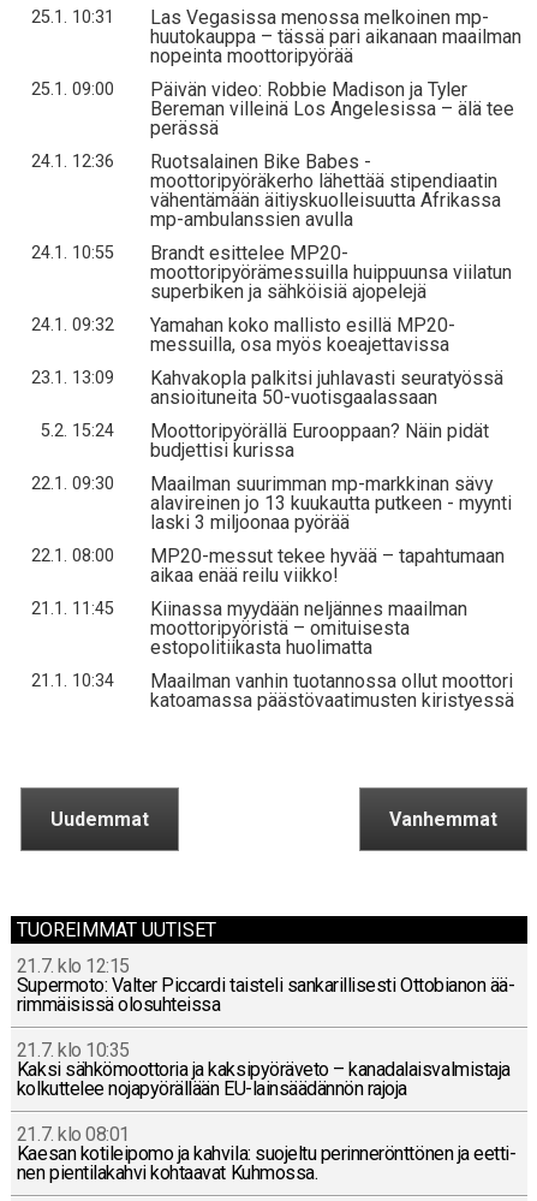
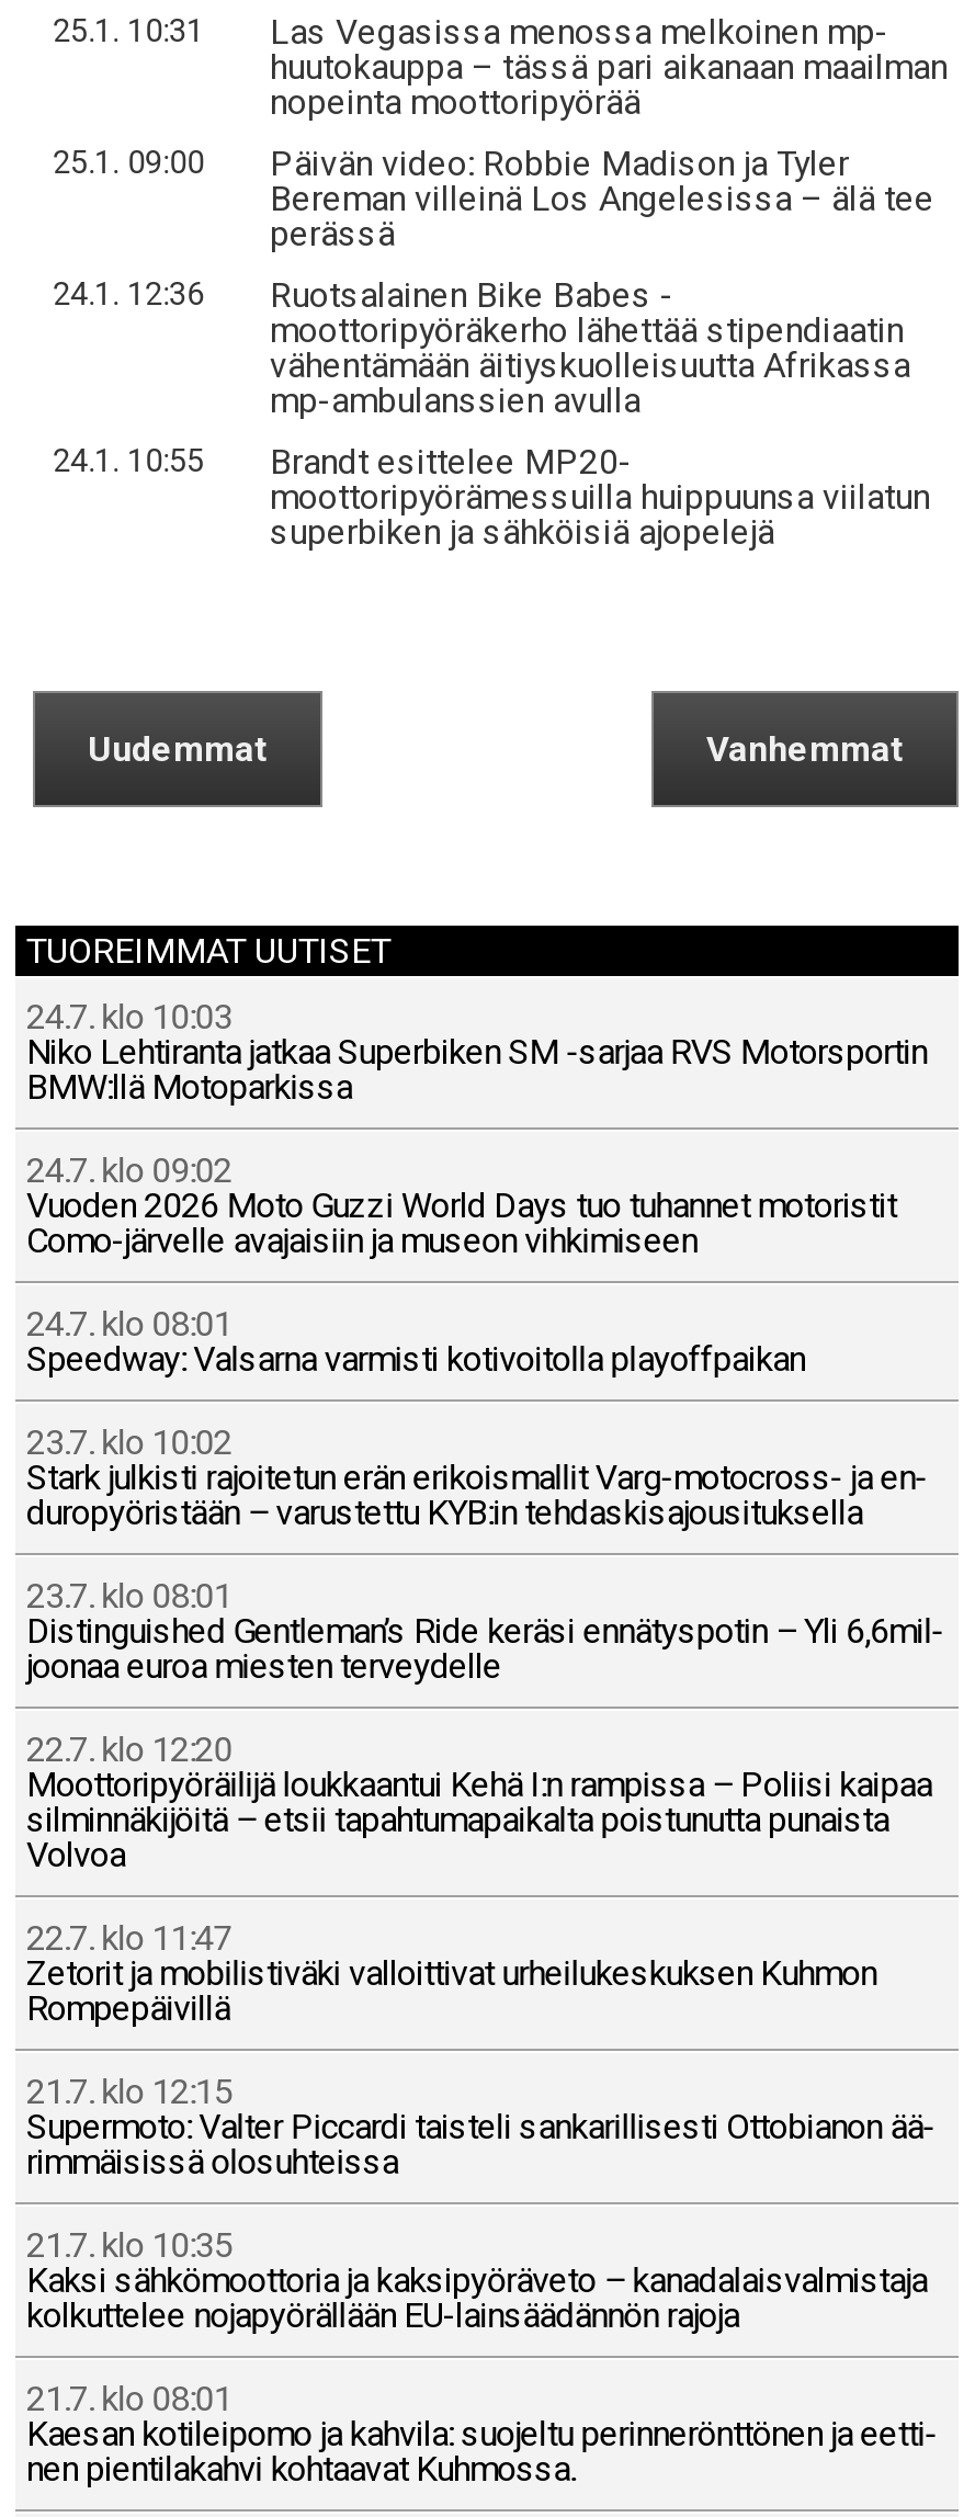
[31,313,514,711] 24.1. 09:32 | Yamahan koko mallisto esillä MP20- | messuilla, osa myös koeajettavissa | 23.1. 13:09 | Kahvakopla palkitsi juhlavasti seuratyössä | ansioituneita 50-vuotisgaalassaan | 5.2. 15:24 | Moottoripyörällä Eurooppaan? Näin pidät | budjettisi kurissa | 22.1. 09:30 | Maailman suurimman mp-markkinan sävy | alavireinen jo 13 kuukautta putkeen - myynti | laski 3 miljoonaa pyörää | 22.1. 08:00 | MP20-messut tekee hyvää – tapahtumaan | aikaa enää reilu viikko! | 21.1. 11:45 | Kiinassa myydään neljännes maailman | moottoripyöristä – omituisesta | estopolitiikasta huolimatta | 21.1. 10:34 | Maailman vanhin tuotannossa ollut moottori | katoamassa päästövaatimusten kiristyessä -> none
moved [17,807,497,941] -> [26,727,904,971]: Uudemmat | Vanhemmat | TUOREIMMAT UUTISET
none -> [26,995,945,2028] 24.7. klo 10:03 | Niko Lehtiranta jatkaa Superbiken SM -sarjaa RVS Motorsportin | BMW:llä Motoparkissa | 24.7. klo 09:02 | Vuoden 2026 Moto Guzzi World Days tuo tuhannet motoristit | Como-järvelle avajaisiin ja museon vihkimiseen | 24.7. klo 08:01 | Speedway: Valsarna varmisti kotivoitolla playoffpaikan | 23.7. klo 10:02 | Stark julkisti rajoitetun erän erikoismallit Varg-motocross- ja en | duropyöristään – varustettu KYB:in tehdaskisajousituksella | 23.7. klo 08:01 | Distinguished Gentleman’s Ride keräsi ennätyspotin – Yli 6,6mil | joonaa euroa miesten terveydelle | 22.7. klo 12:20 | Moottoripyöräilijä loukkaantui Kehä I:n rampissa – Poliisi kaipaa | silminnäkijöitä – etsii tapahtumapaikalta poistunutta punaista | Volvoa | 22.7. klo 11:47 | Zetorit ja mobilistiväki valloittivat urheilukeskuksen Kuhmon | Rompepäivillä

